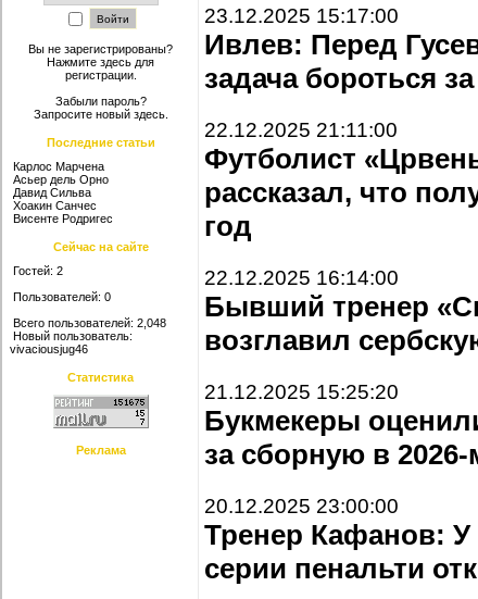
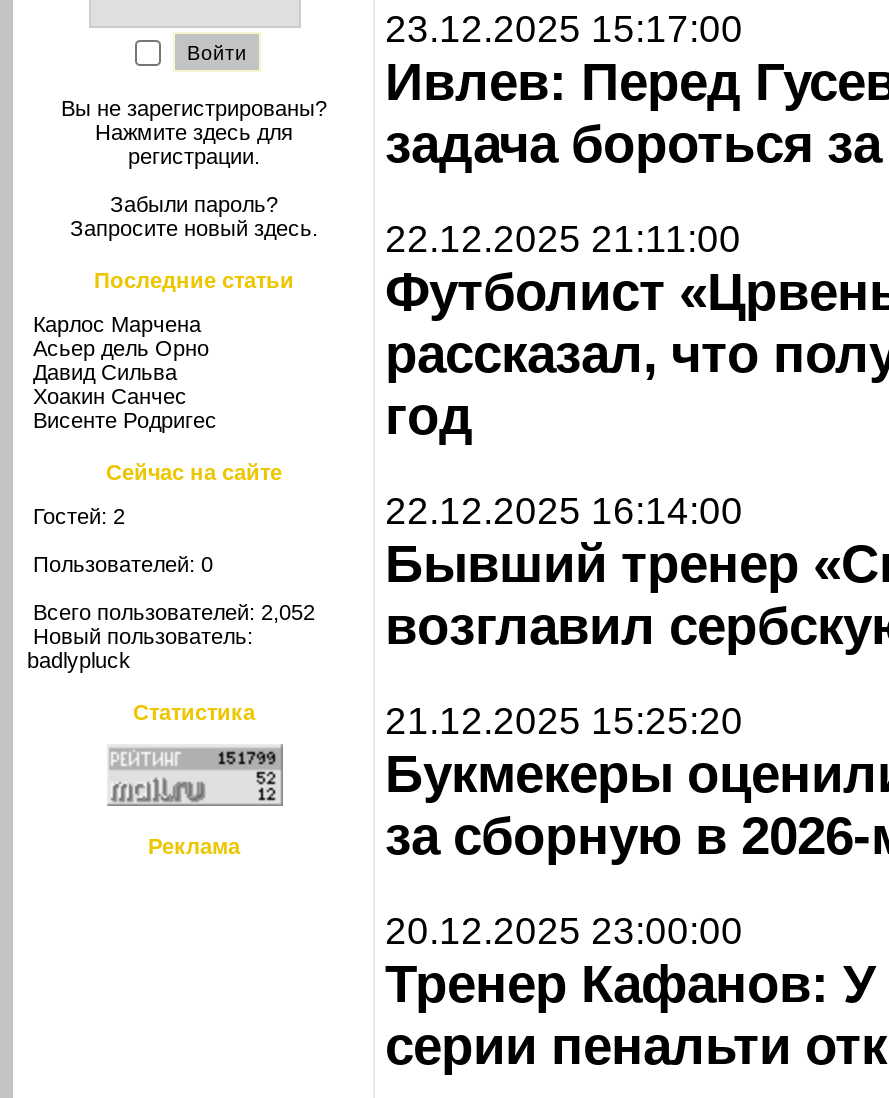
[10,316,166,329] Всего пользователей: 2,048 -> [27,600,315,624] Всего пользователей: 2,052
[10,342,88,355] vivaciousjug46 -> [27,648,131,672] badlypluck

